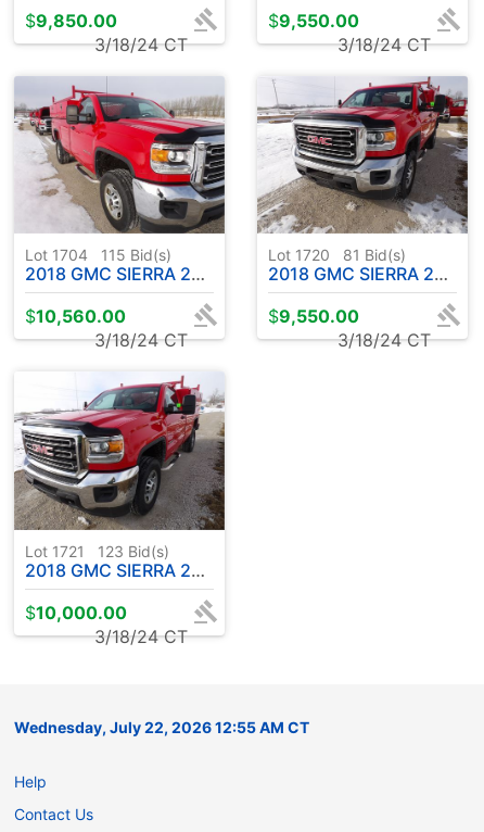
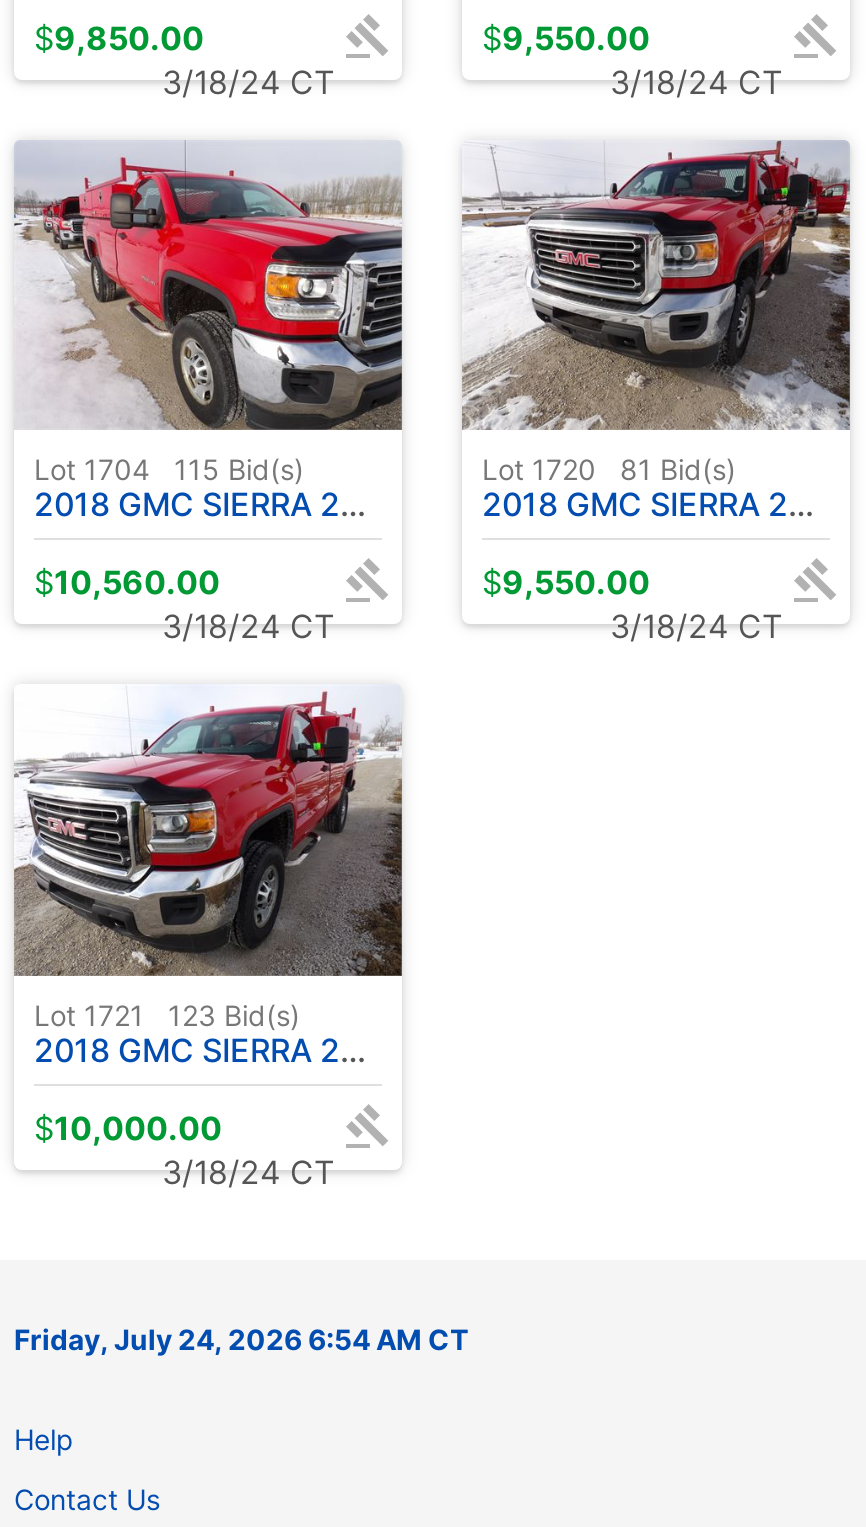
[14,718,309,736] Wednesday, July 22, 2026 12:55 AM CT -> [14,1322,468,1356] Friday, July 24, 2026 6:54 AM CT

